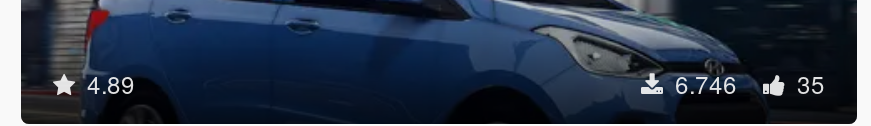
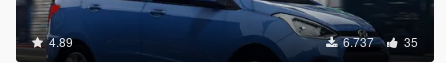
[669,66,825,100] 6.746 35 -> [340,33,418,50] 6.737 35

